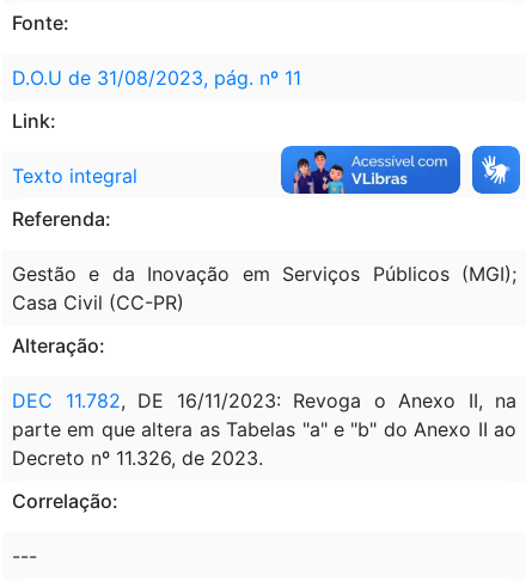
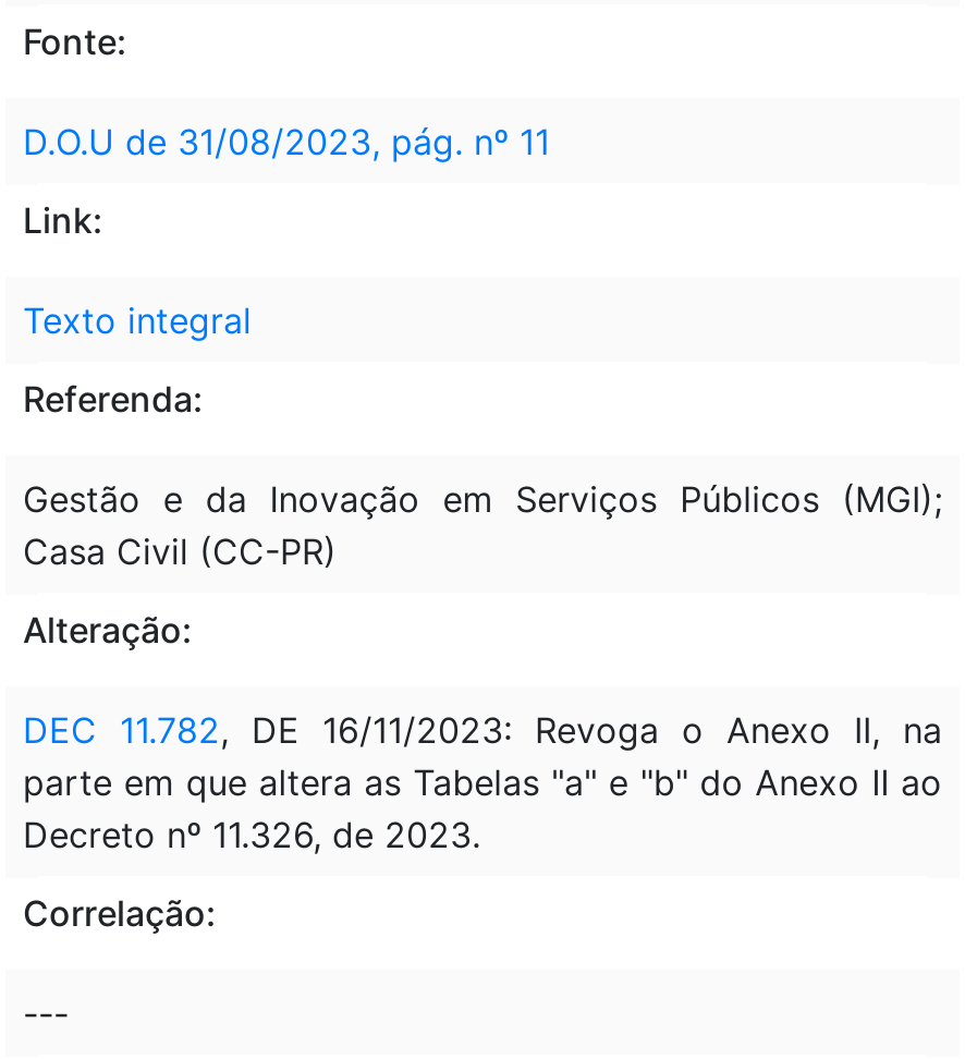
[280,145,461,195] [image] -> none
[471,145,521,195] [image] -> none

